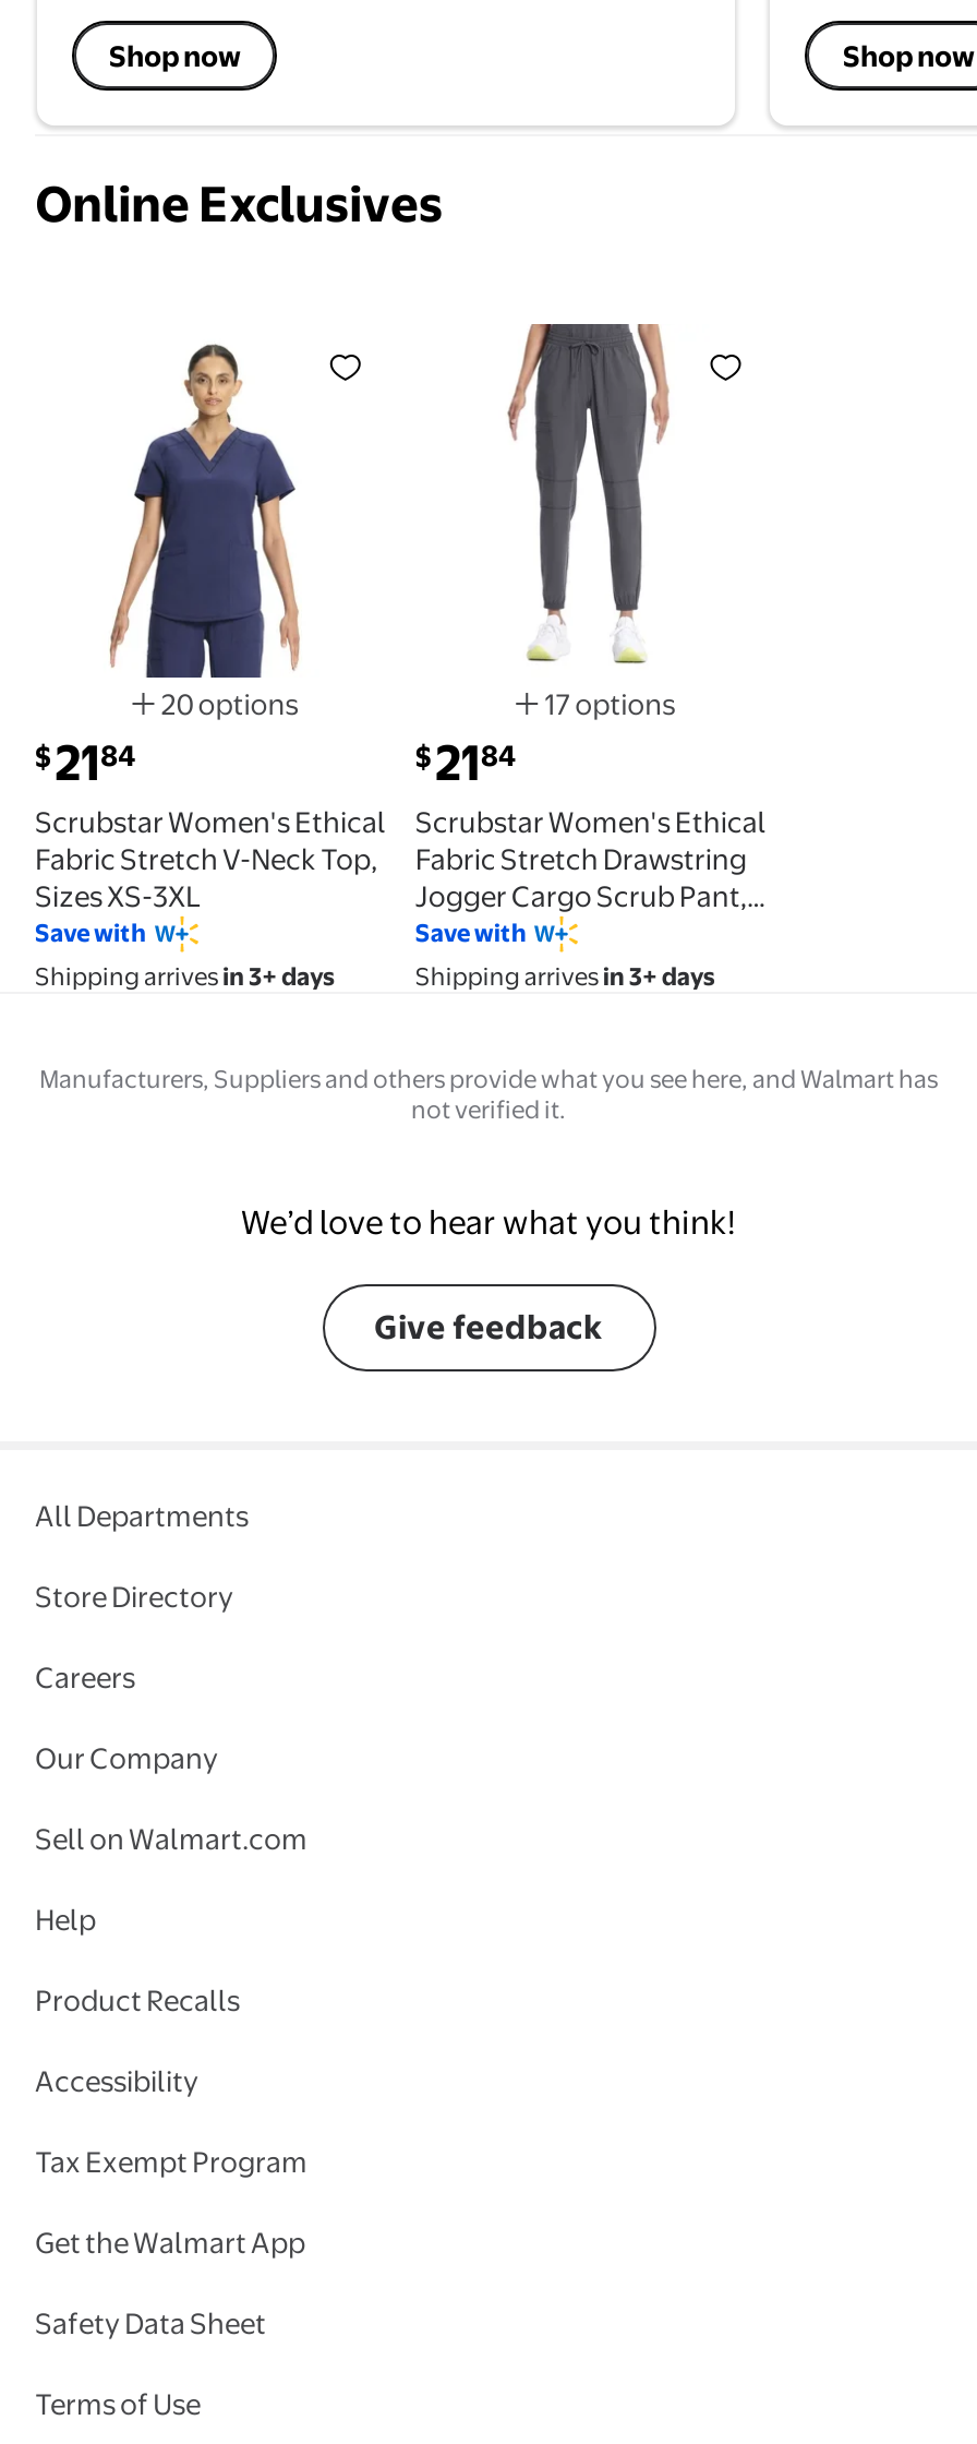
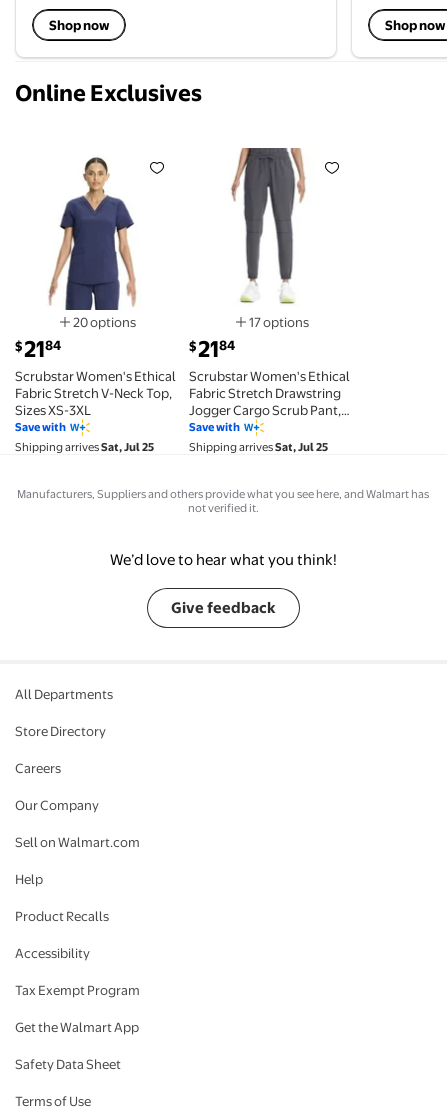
[35,961,336,992] Shipping arrives in 3+ days -> [15,440,154,454] Shipping arrives Sat, Jul 25
[415,961,716,992] Shipping arrives in 3+ days -> [189,440,328,454] Shipping arrives Sat, Jul 25

